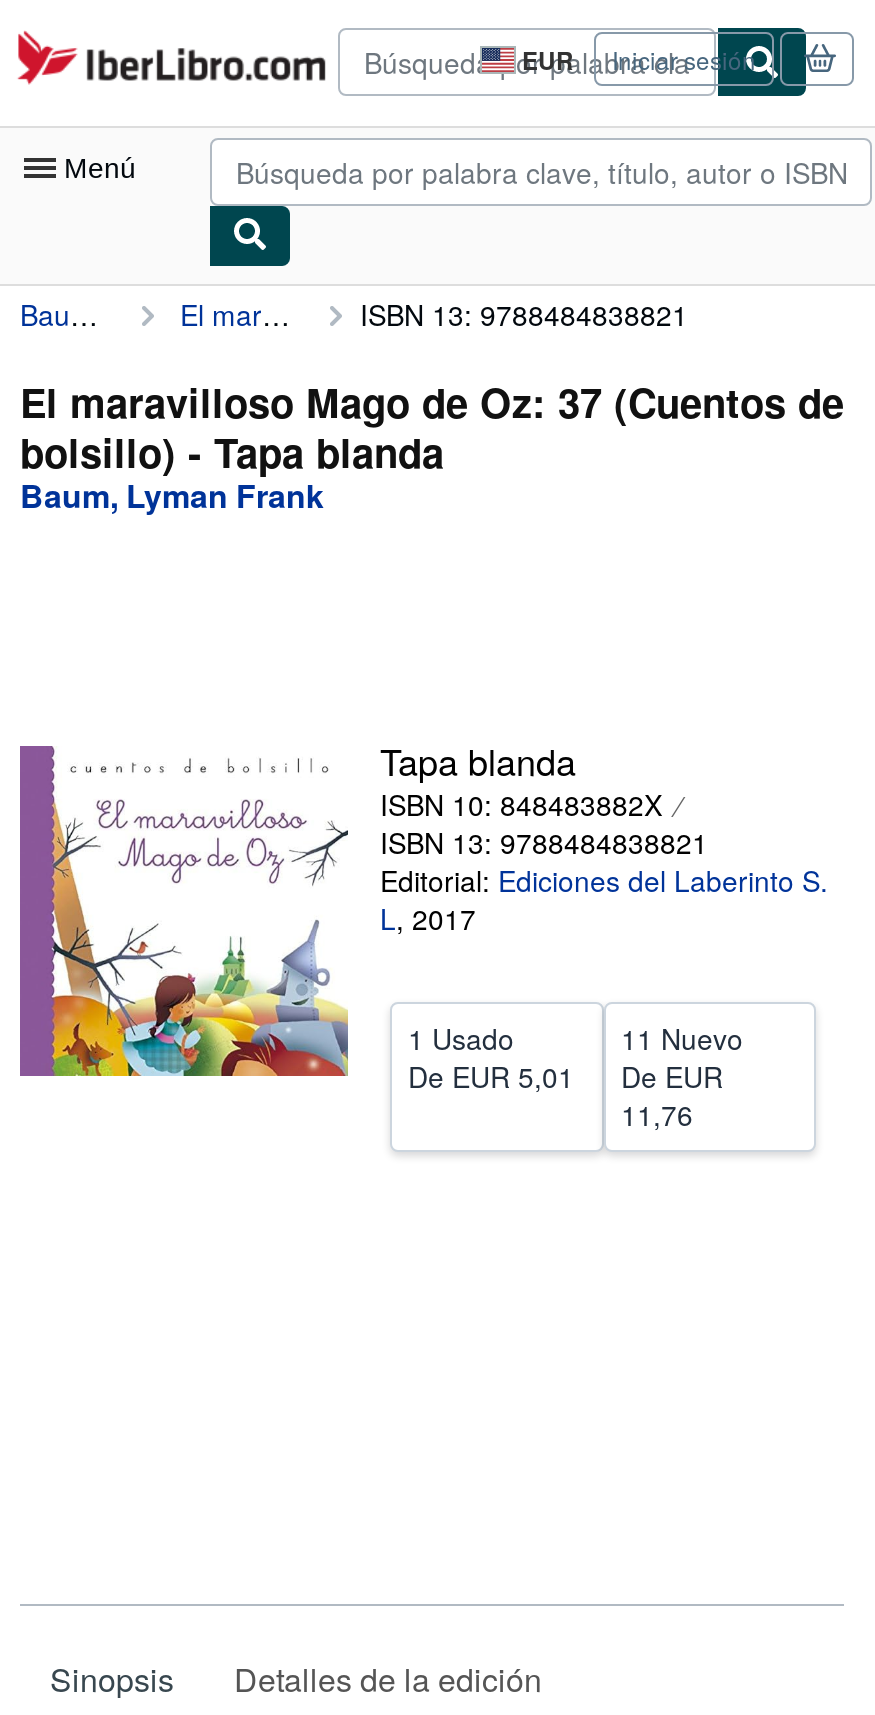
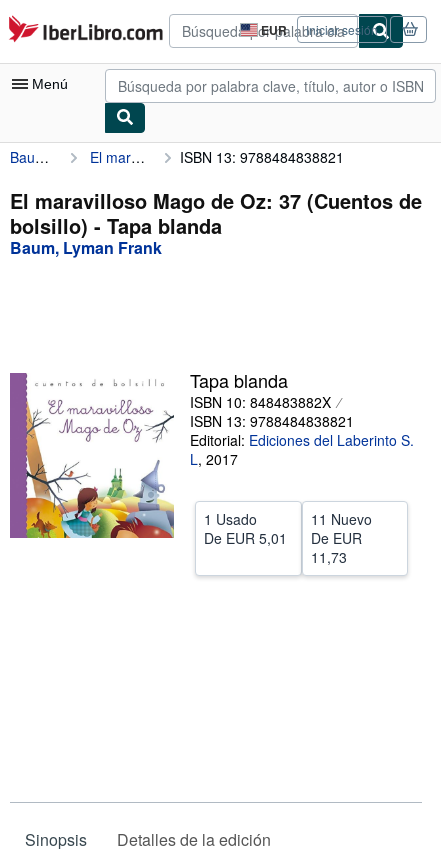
[621,1094,693,1134] 11,76 -> [310,547,346,567] 11,73

